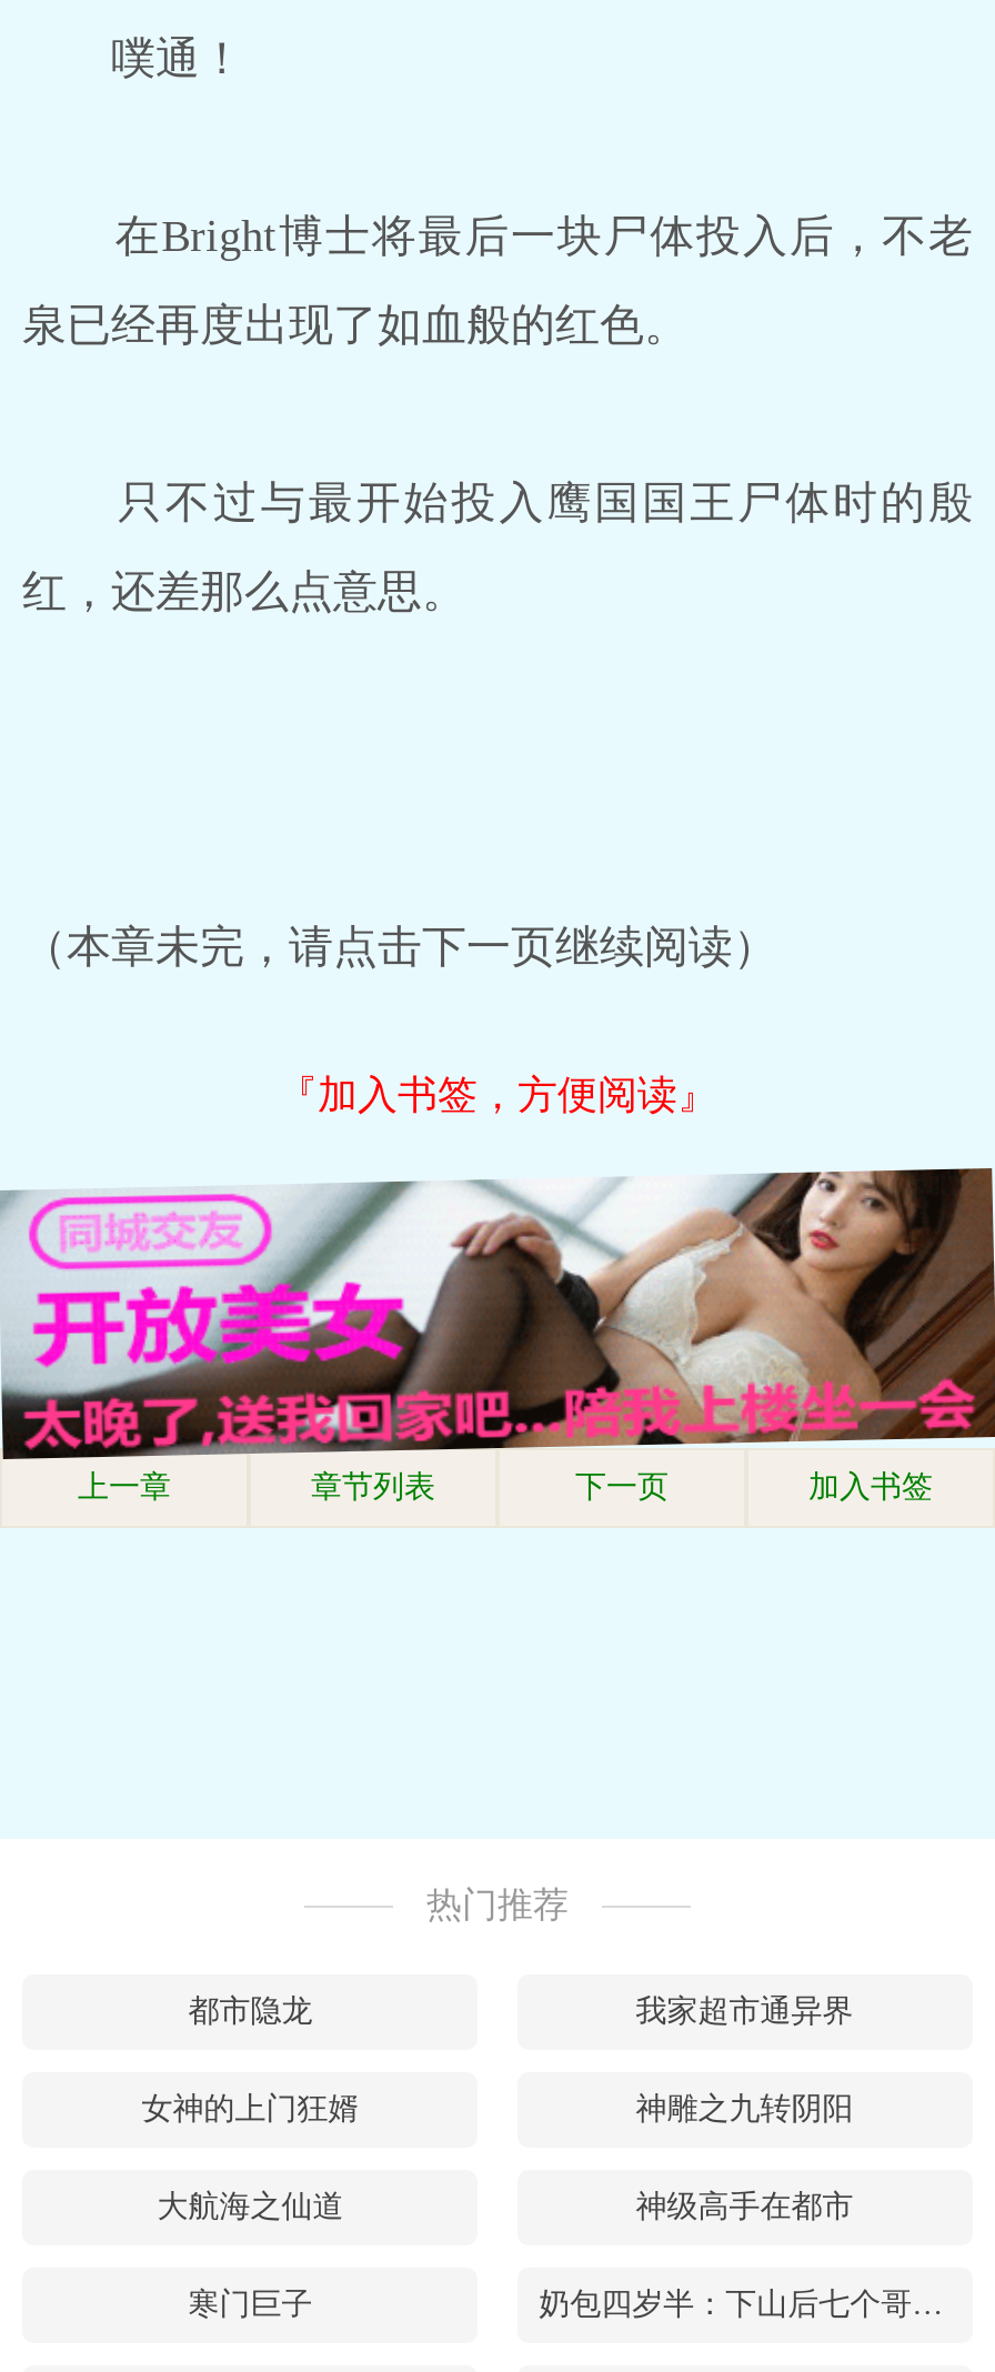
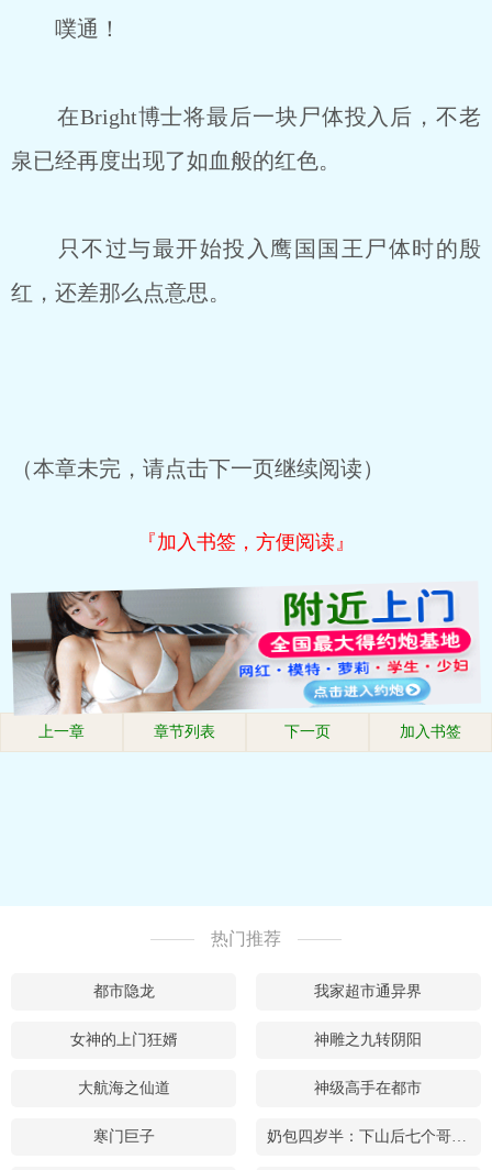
[7,1166,988,1461] [image] -> [3,578,489,718] [image]

